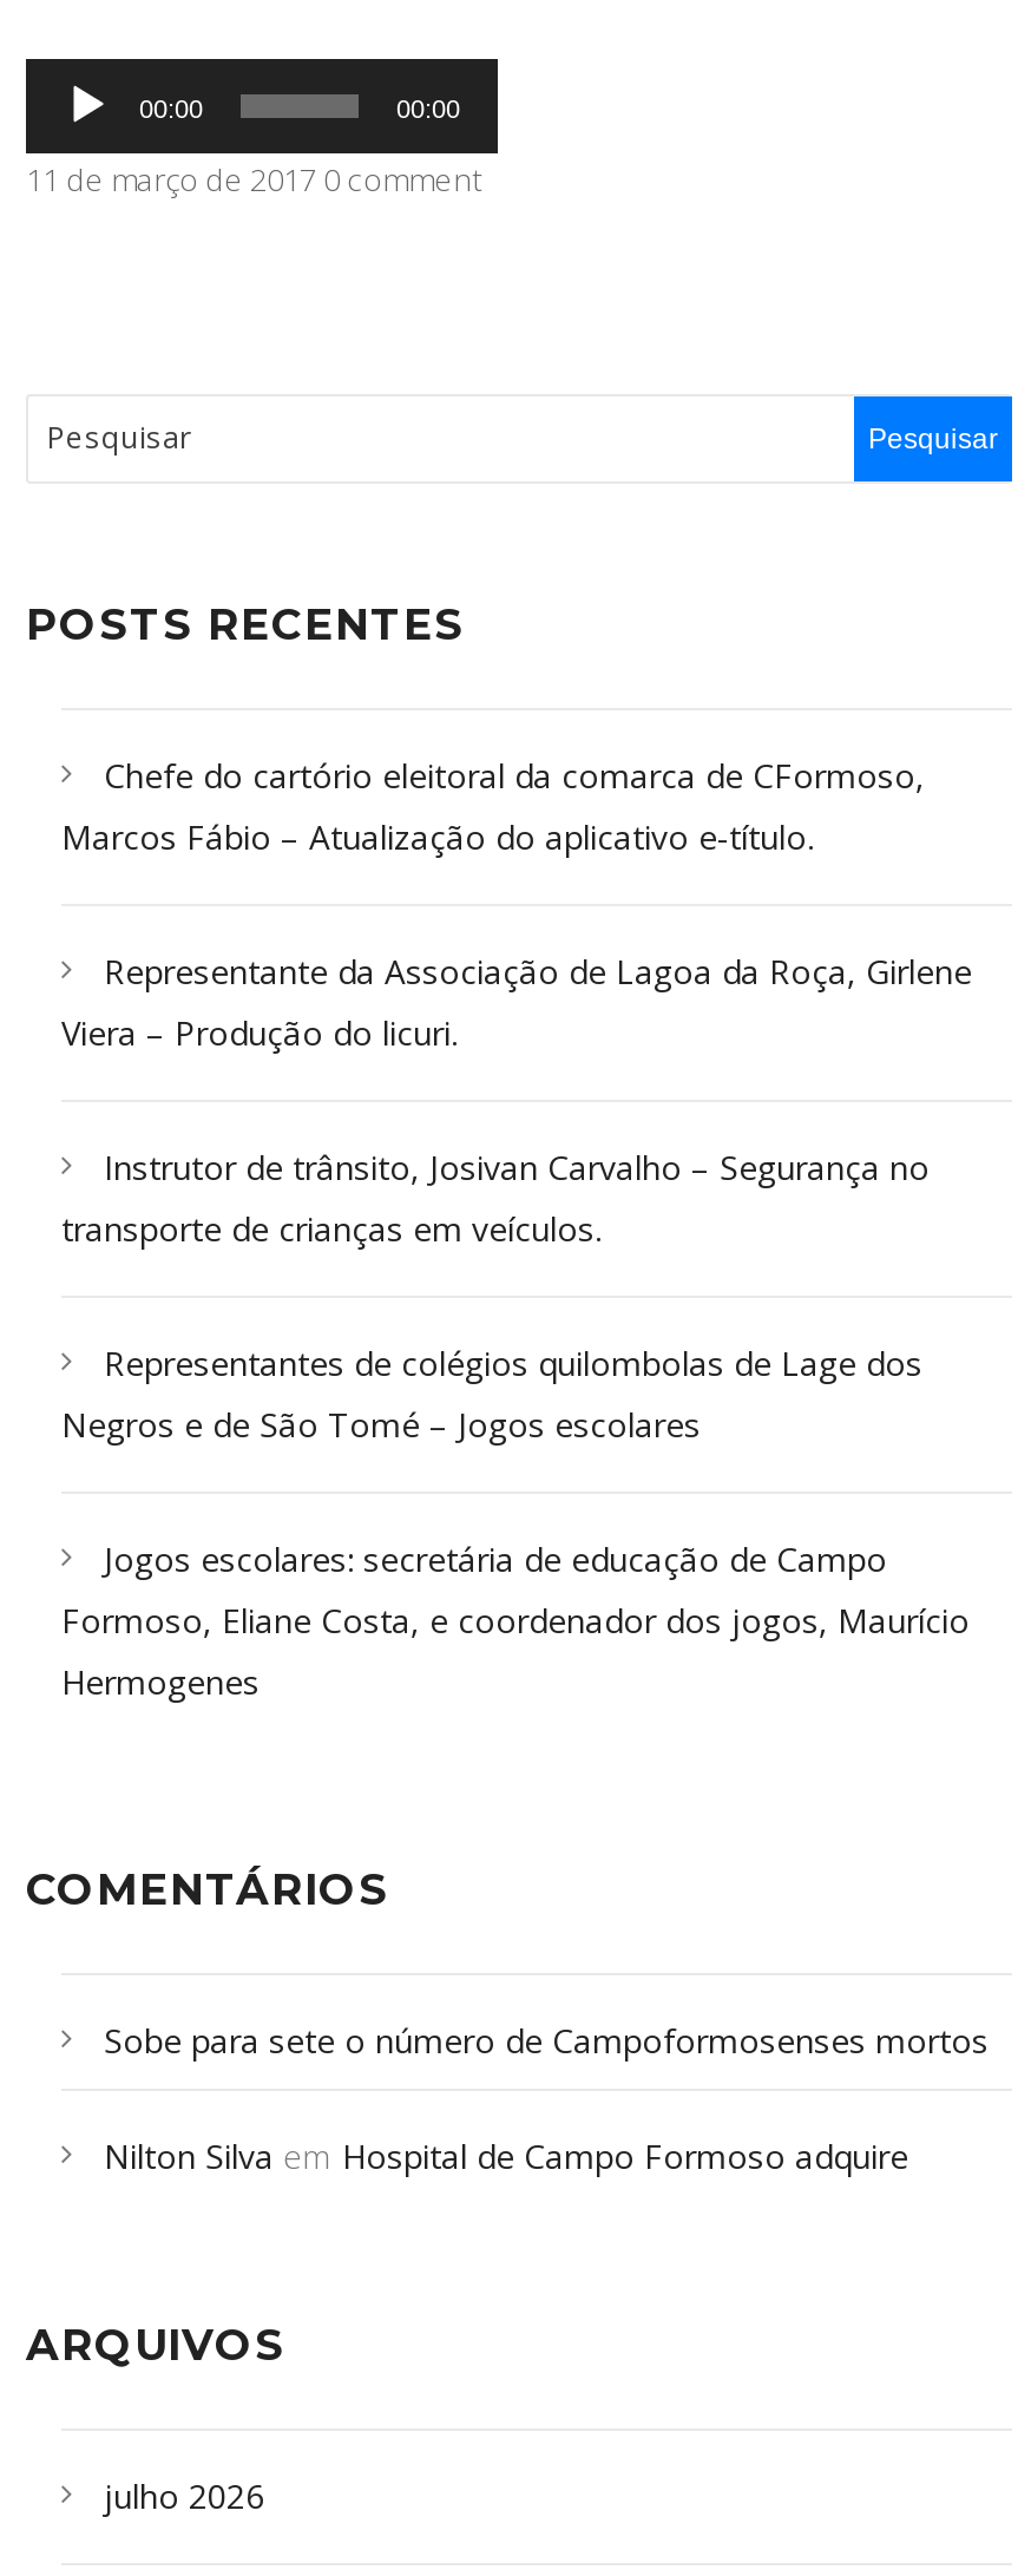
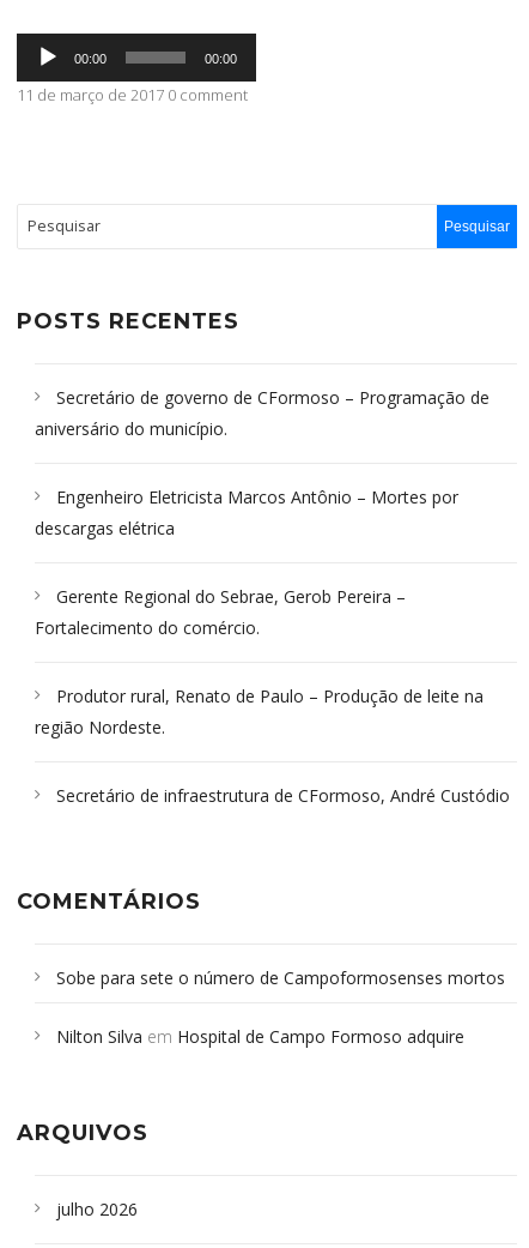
[61,753,925,859] Chefe do cartório eleitoral da comarca de CFormoso, | Marcos Fábio – Atualização do aplicativo e-título. -> [35,386,490,440] Secretário de governo de CFormoso – Programação de | aniversário do município.
[61,949,972,1055] Representante da Associação de Lagoa da Roça, Girlene | Viera – Produção do licuri. -> [35,486,458,539] Engenheiro Eletricista Marcos Antônio – Mortes por | descargas elétrica
[61,1145,930,1251] Instrutor de trânsito, Josivan Carvalho – Segurança no | transporte de crianças em veículos. -> [35,585,406,639] Gerente Regional do Sebrae, Gerob Pereira – | Fortalecimento do comércio.
[61,1341,922,1447] Representantes de colégios quilombolas de Lage dos | Negros e de São Tomé – Jogos escolares -> [35,685,484,738] Produtor rural, Renato de Paulo – Produção de leite na | região Nordeste.
[61,1536,970,1704] Jogos escolares: secretária de educação de Campo | Formoso, Eliane Costa, e coordenador dos jogos, Maurício | Hermogenes -> [56,784,510,807] Secretário de infraestrutura de CFormoso, André Custódio

